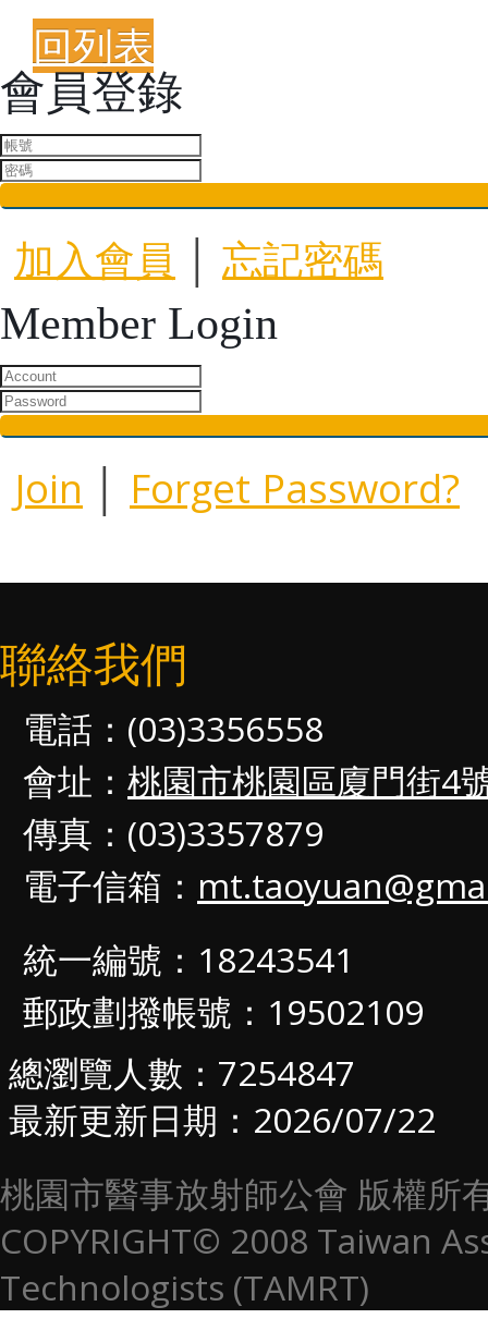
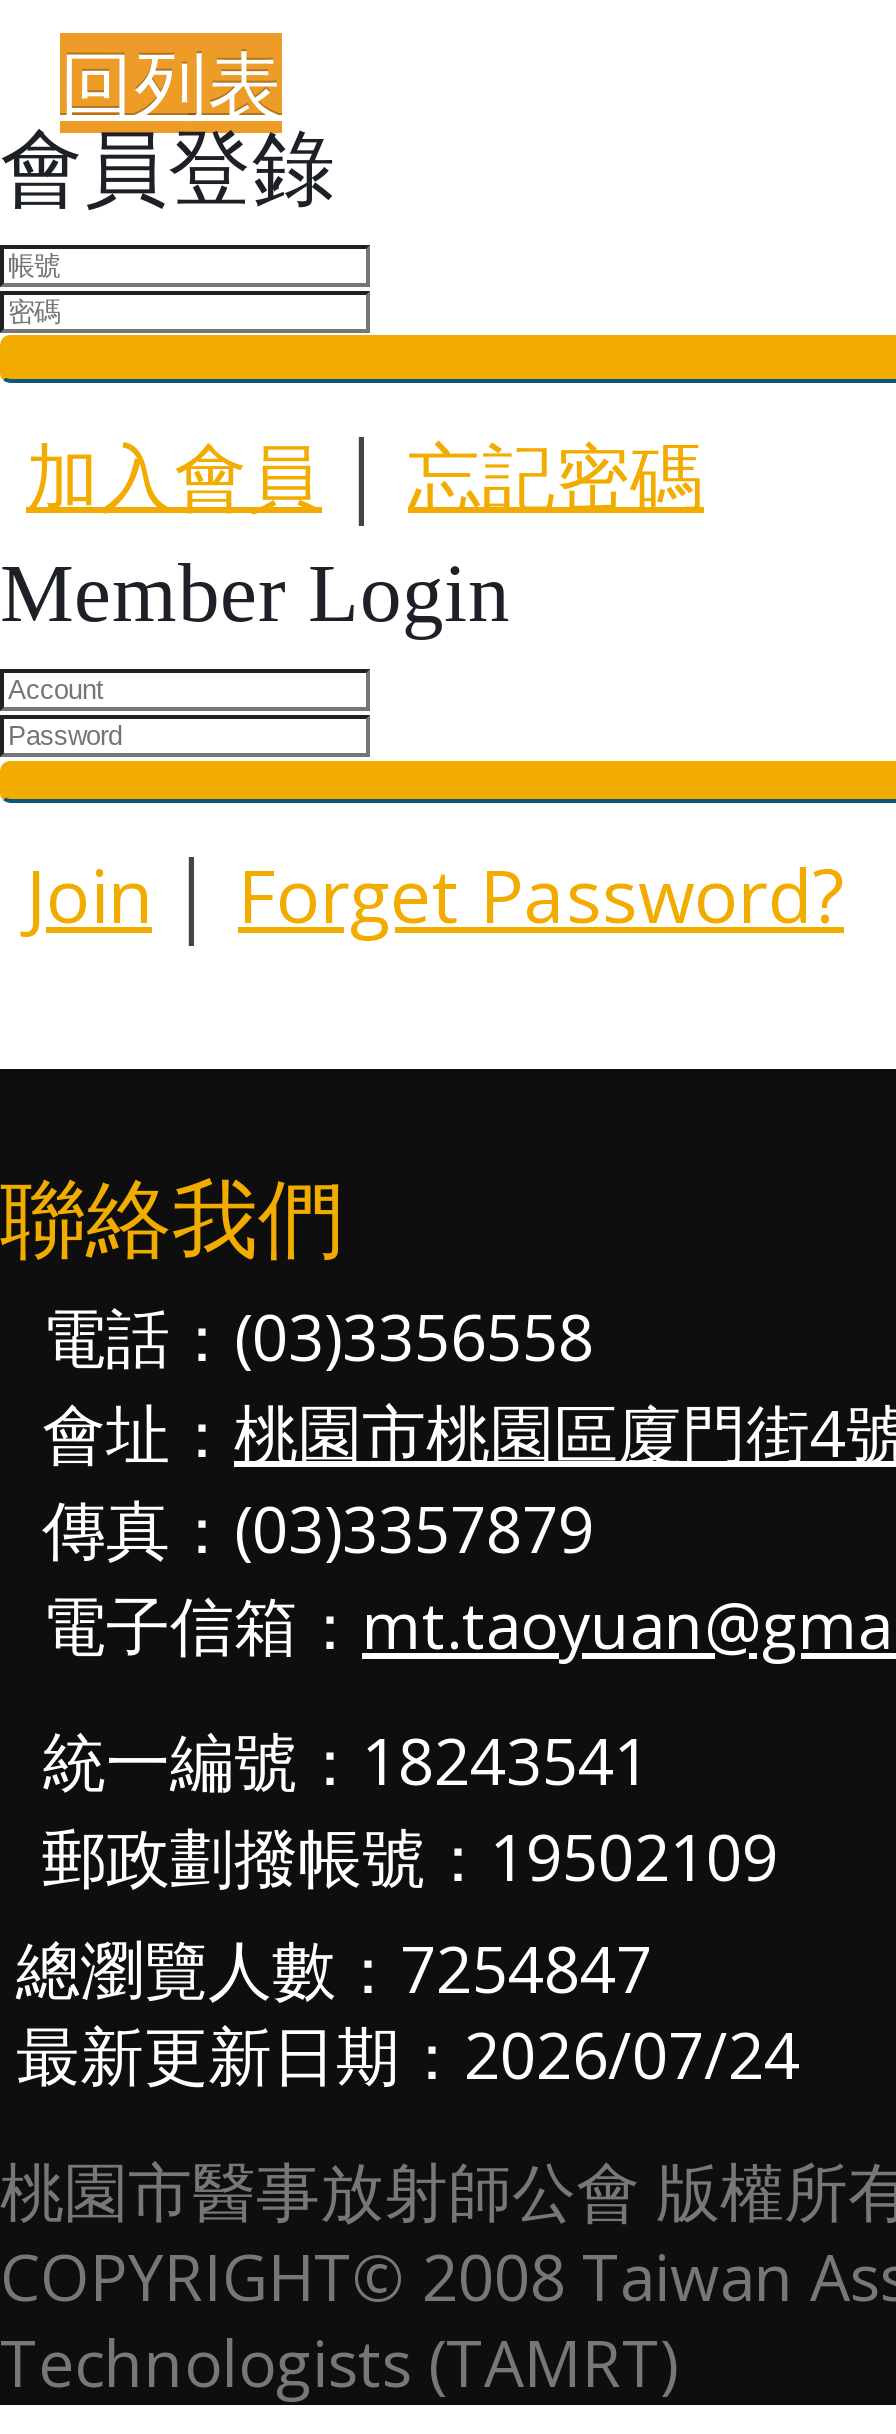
[0,1096,436,1143] 最新更新日期：2026/07/22 -> [0,2011,800,2097] 最新更新日期：2026/07/24

